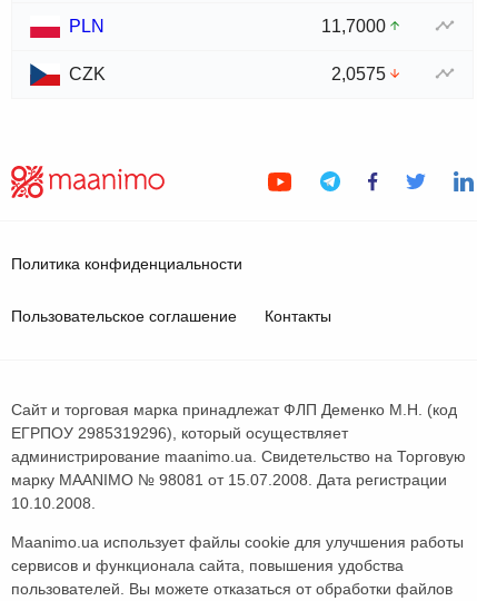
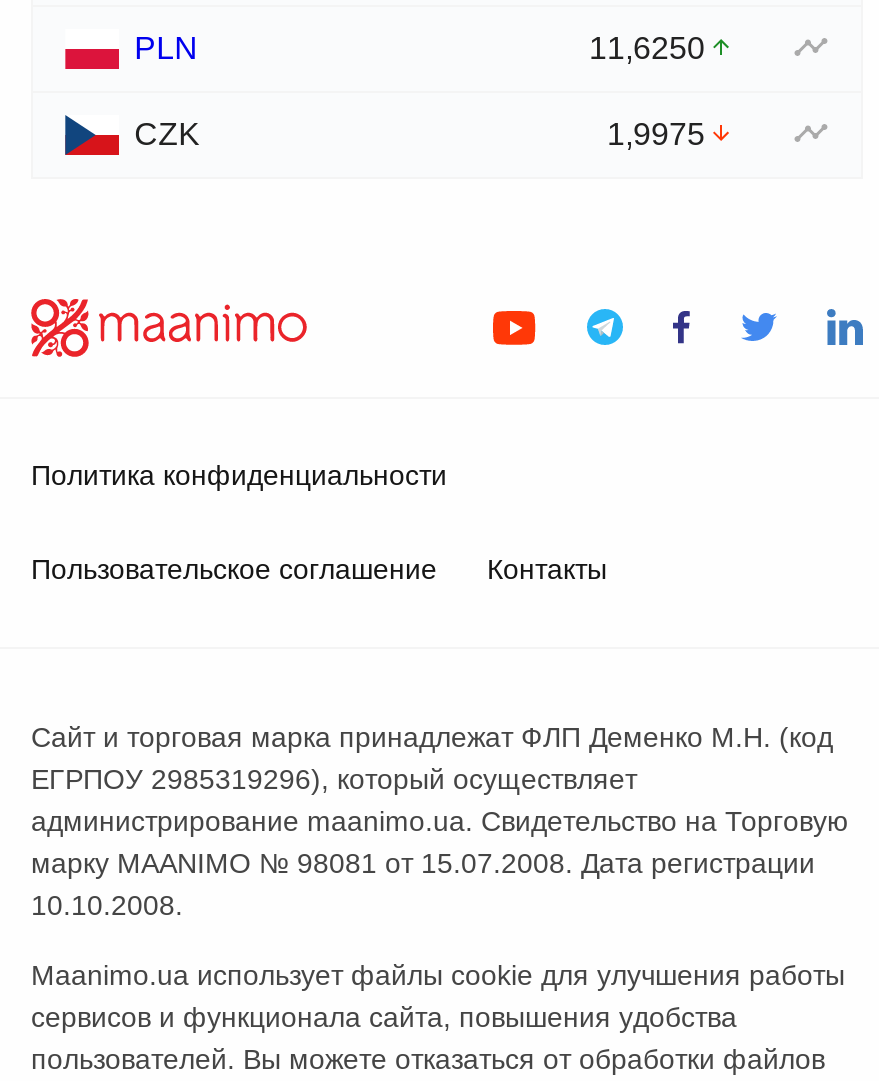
[321,17,390,36] 11,7000 -> [589,31,713,65] 11,6250
[331,64,390,83] 2,0575 -> [607,117,713,151] 1,9975

